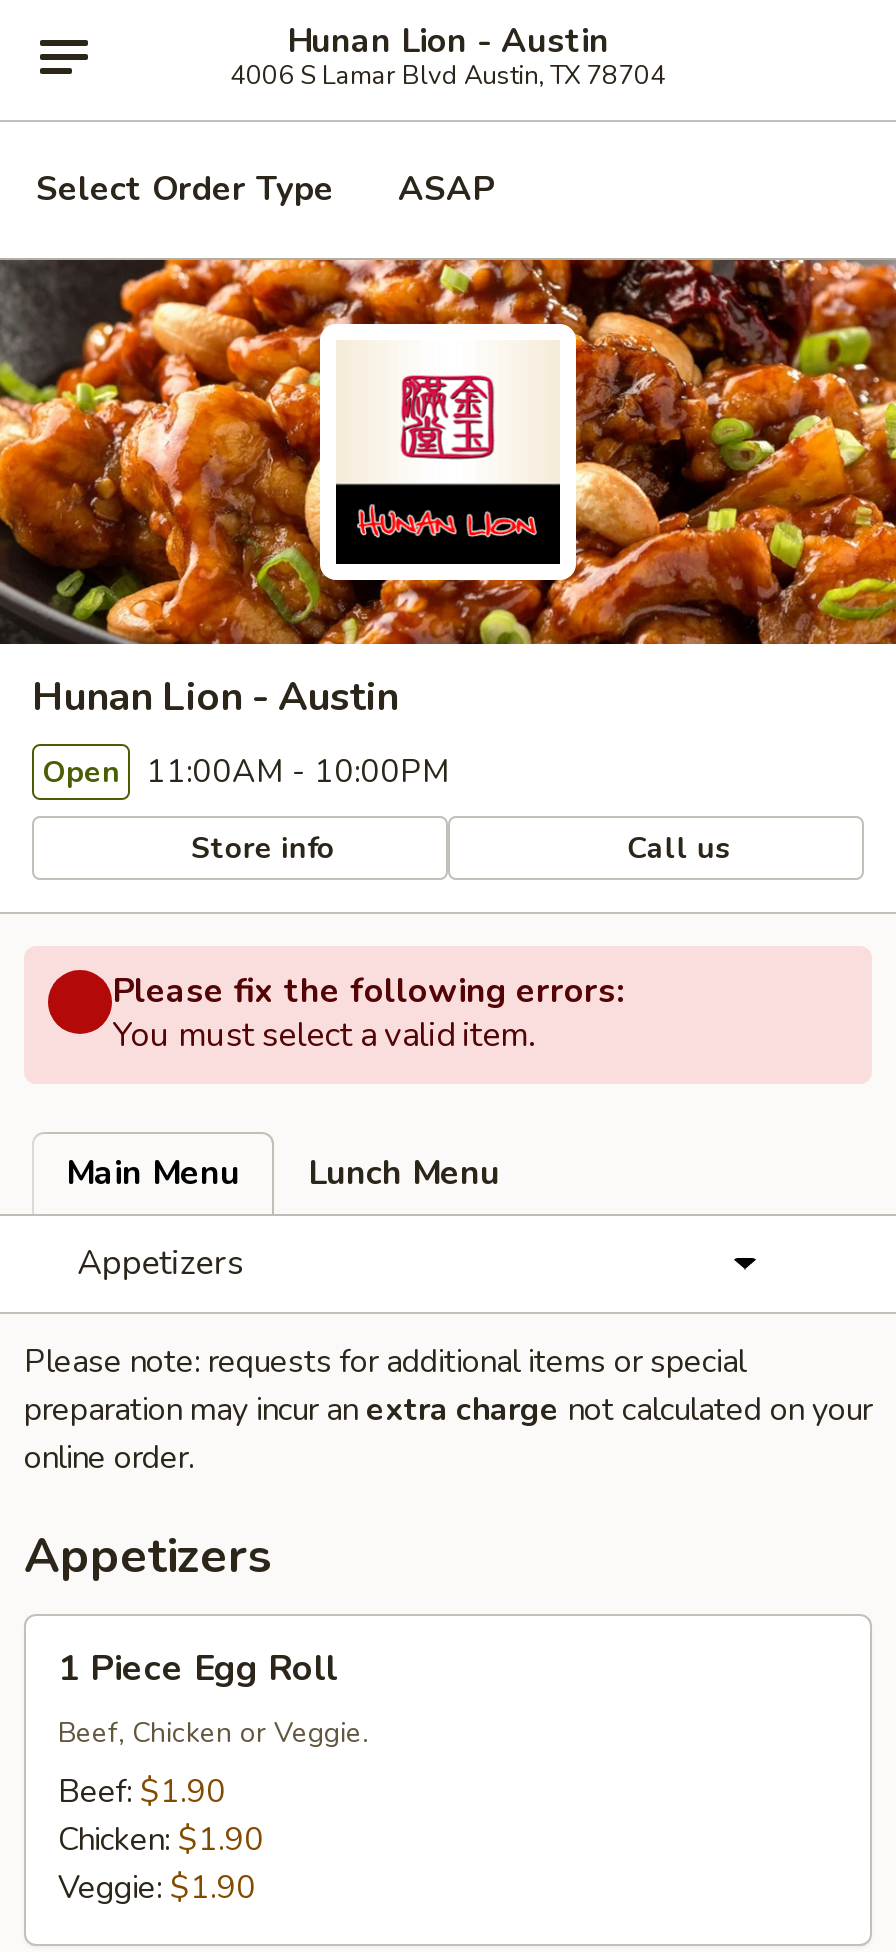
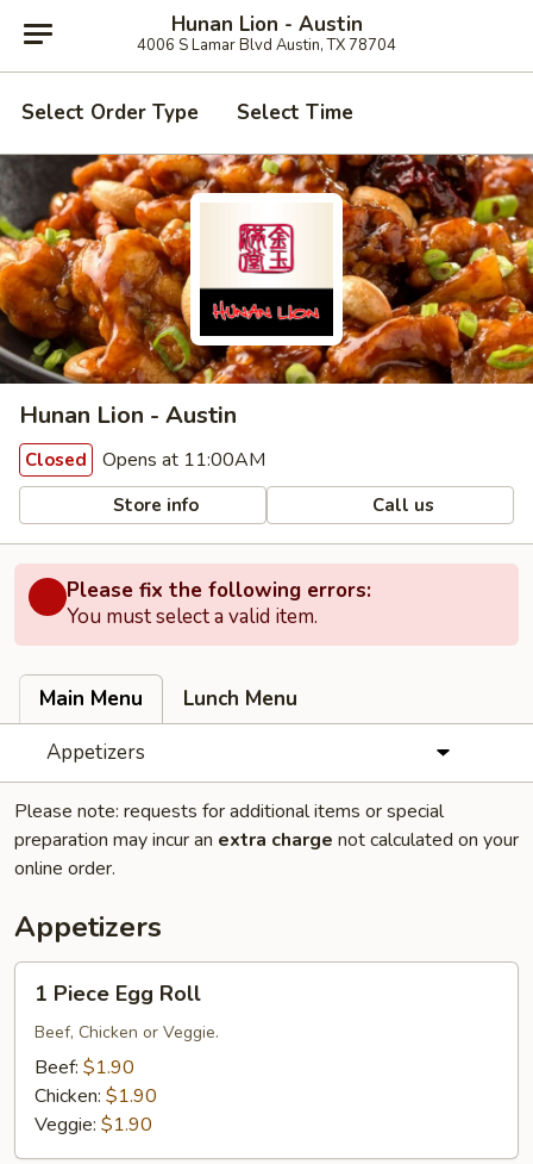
[398,166,494,212] ASAP -> [237,99,353,126] Select Time
[42,750,450,794] Open 11:00AM - 10:00PM -> [25,447,265,473] Closed Opens at 11:00AM

